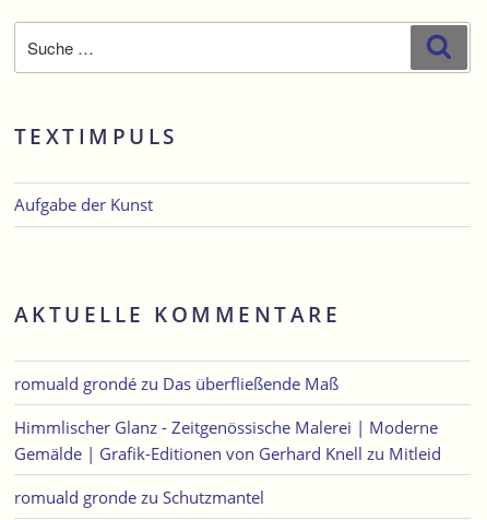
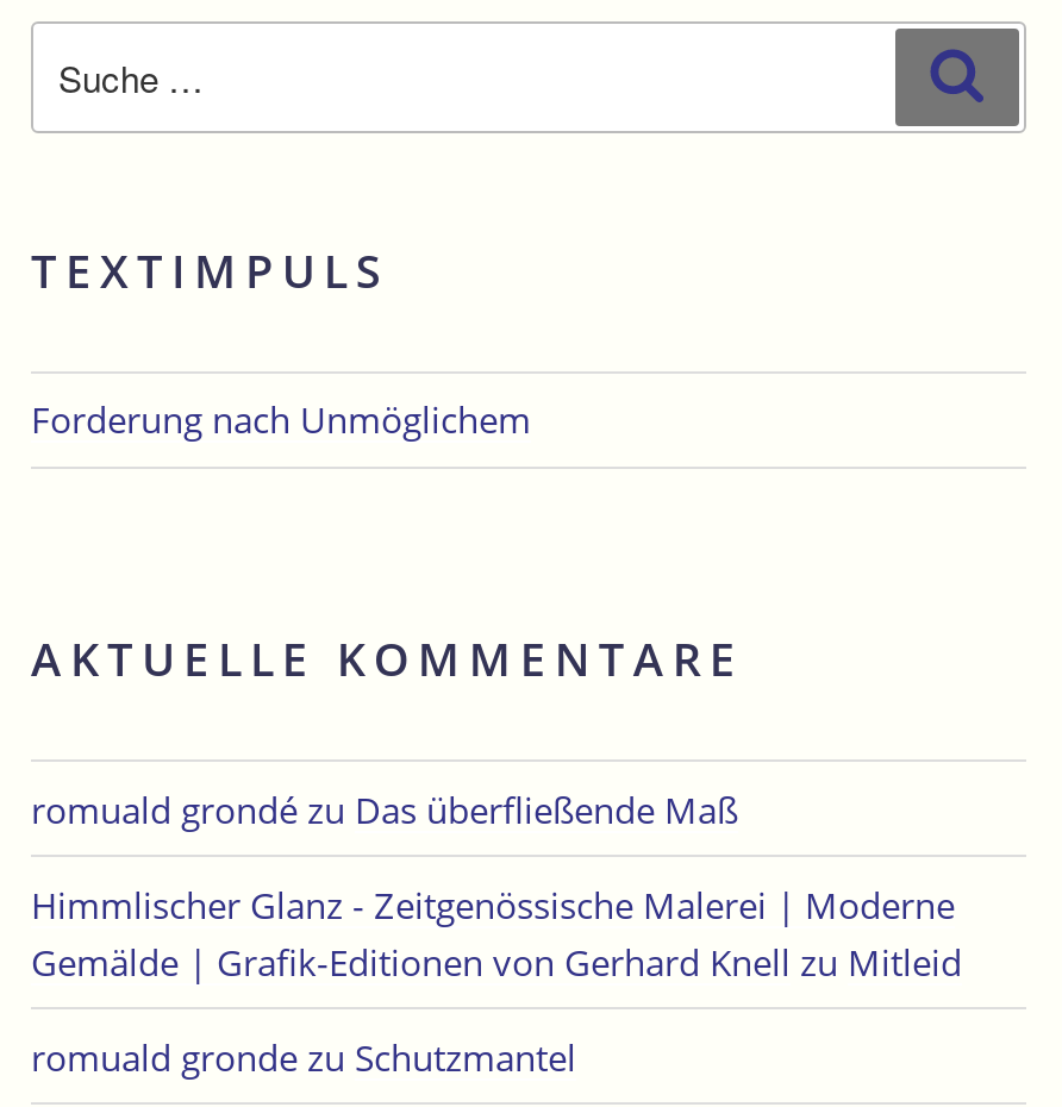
[14,194,153,216] Aufgabe der Kunst -> [31,396,531,444] Forderung nach Unmöglichem

